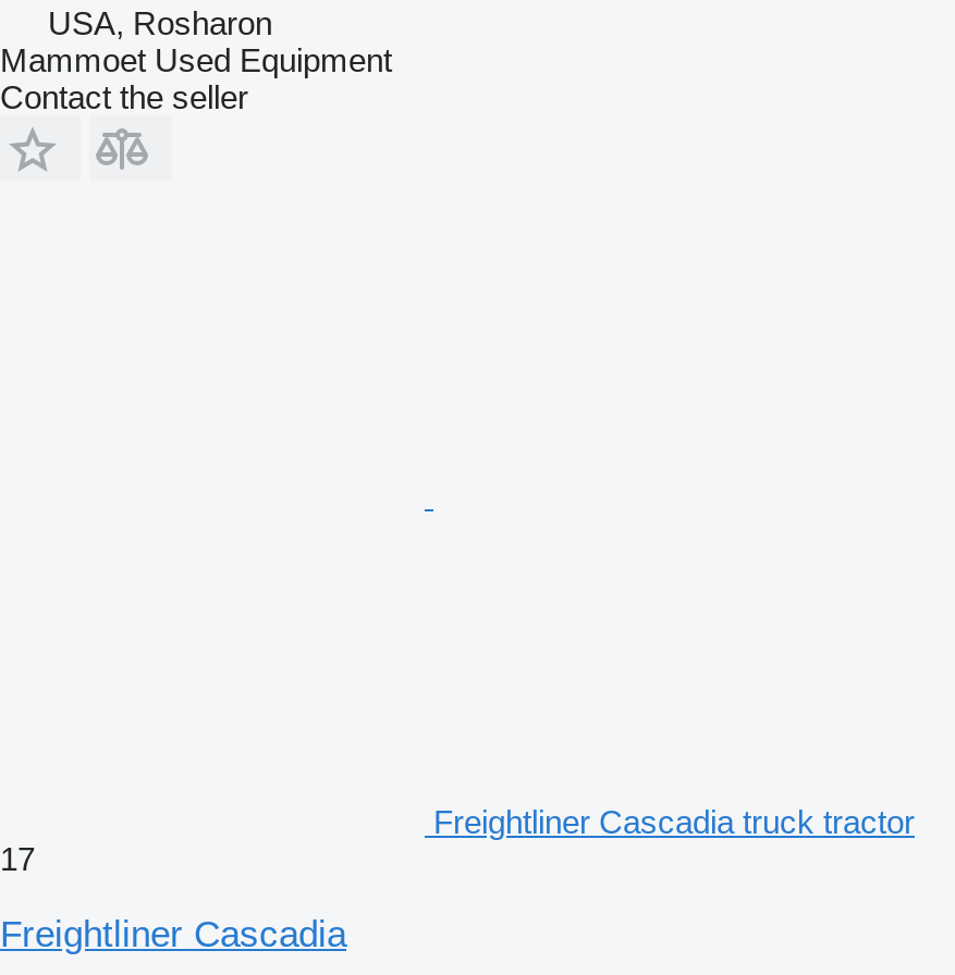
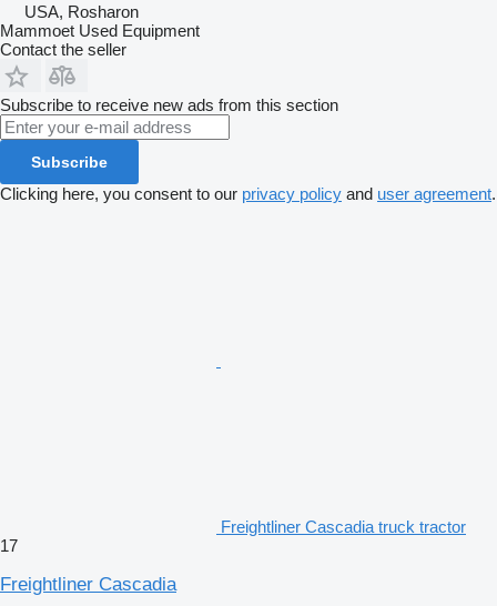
none -> [0,95,496,203] Subscribe to receive new ads from this section | Subscribe | Clicking here, you consent to our privacy policy and user agreement.

